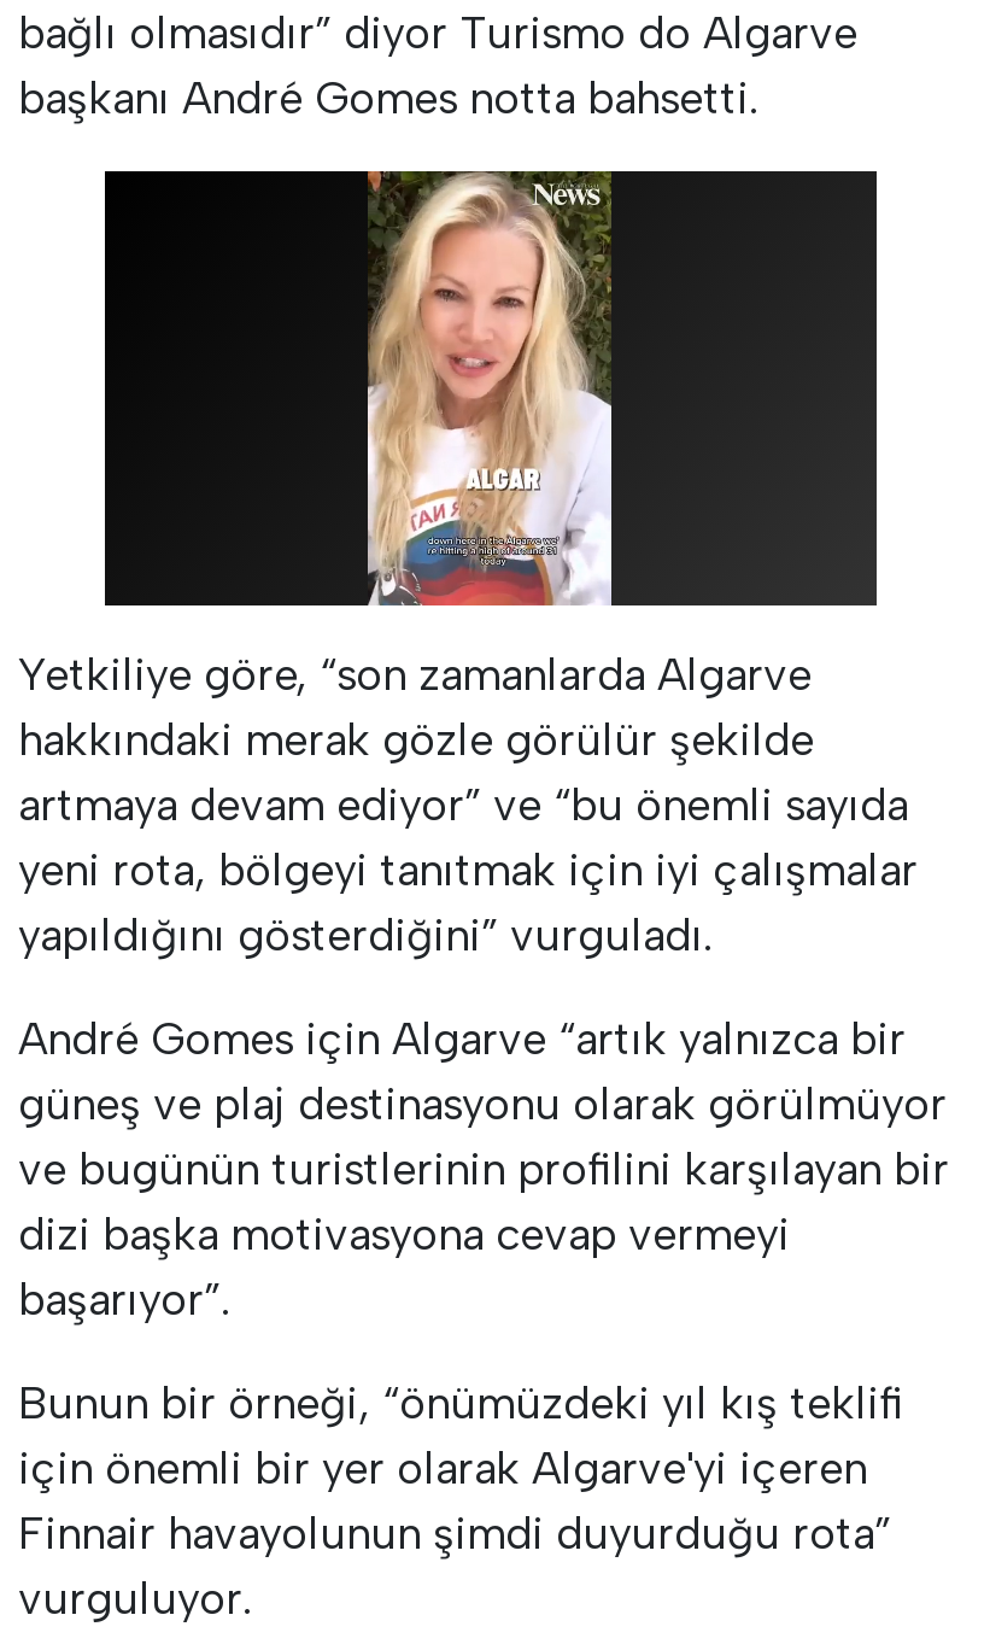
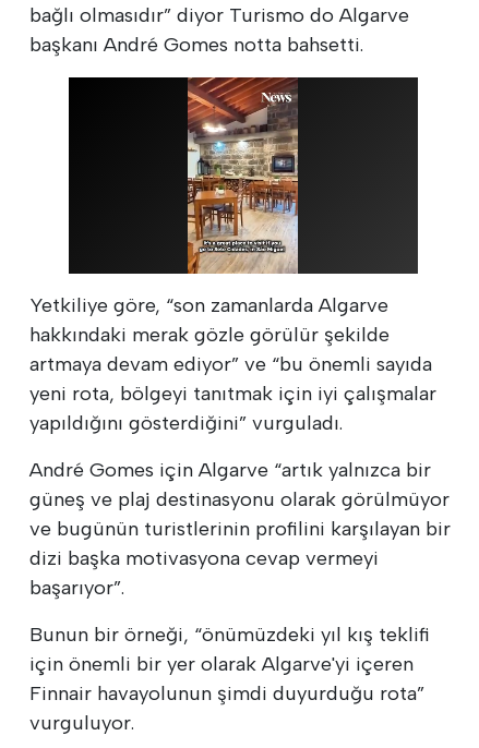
[365,169,614,608] [image] -> [187,76,299,275] [image]

